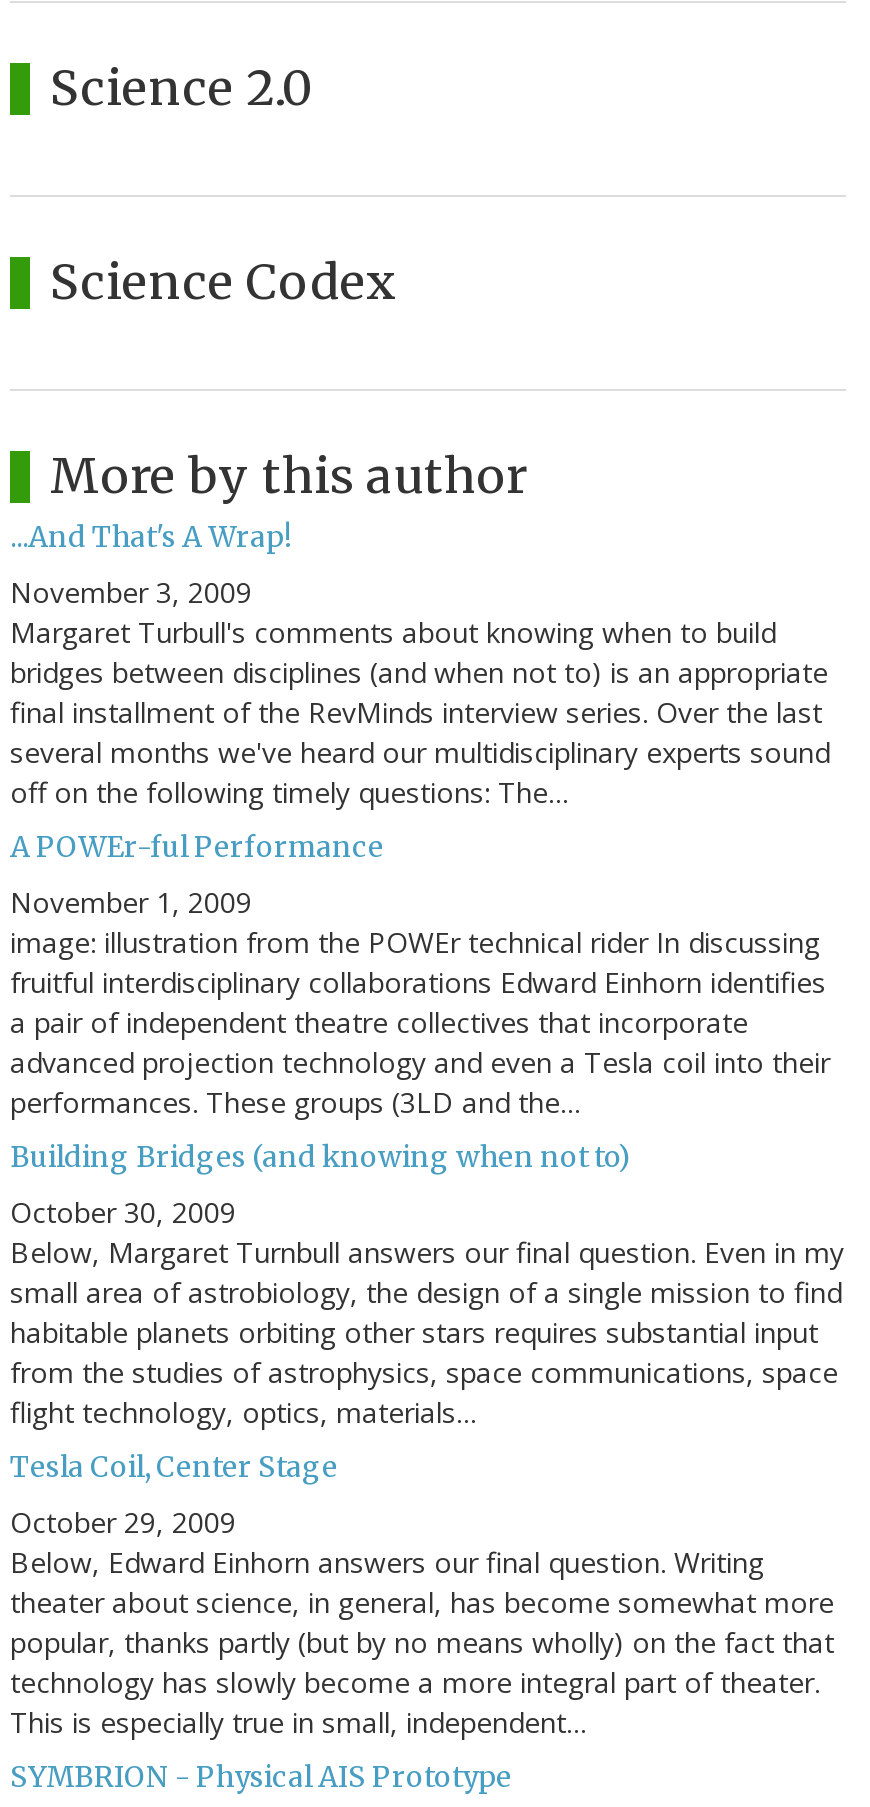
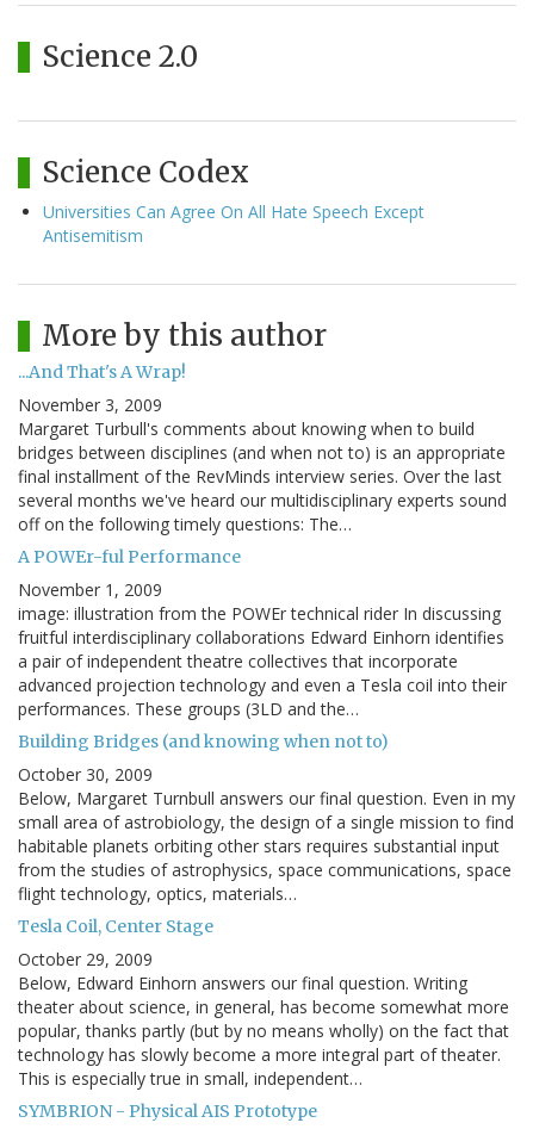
none -> [43,201,424,247] Universities Can Agree On All Hate Speech Except | Antisemitism

